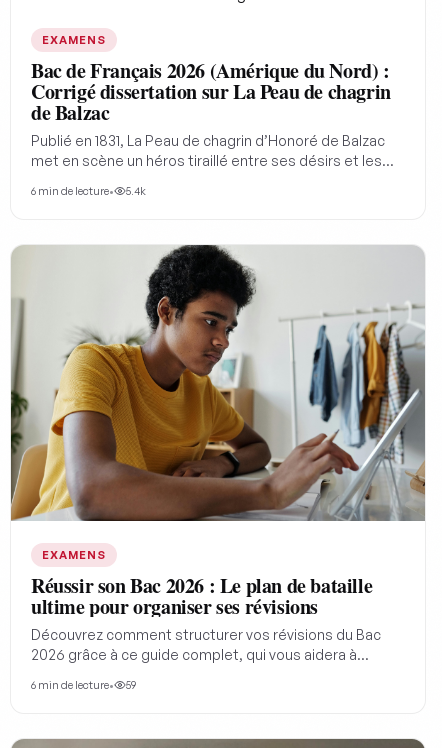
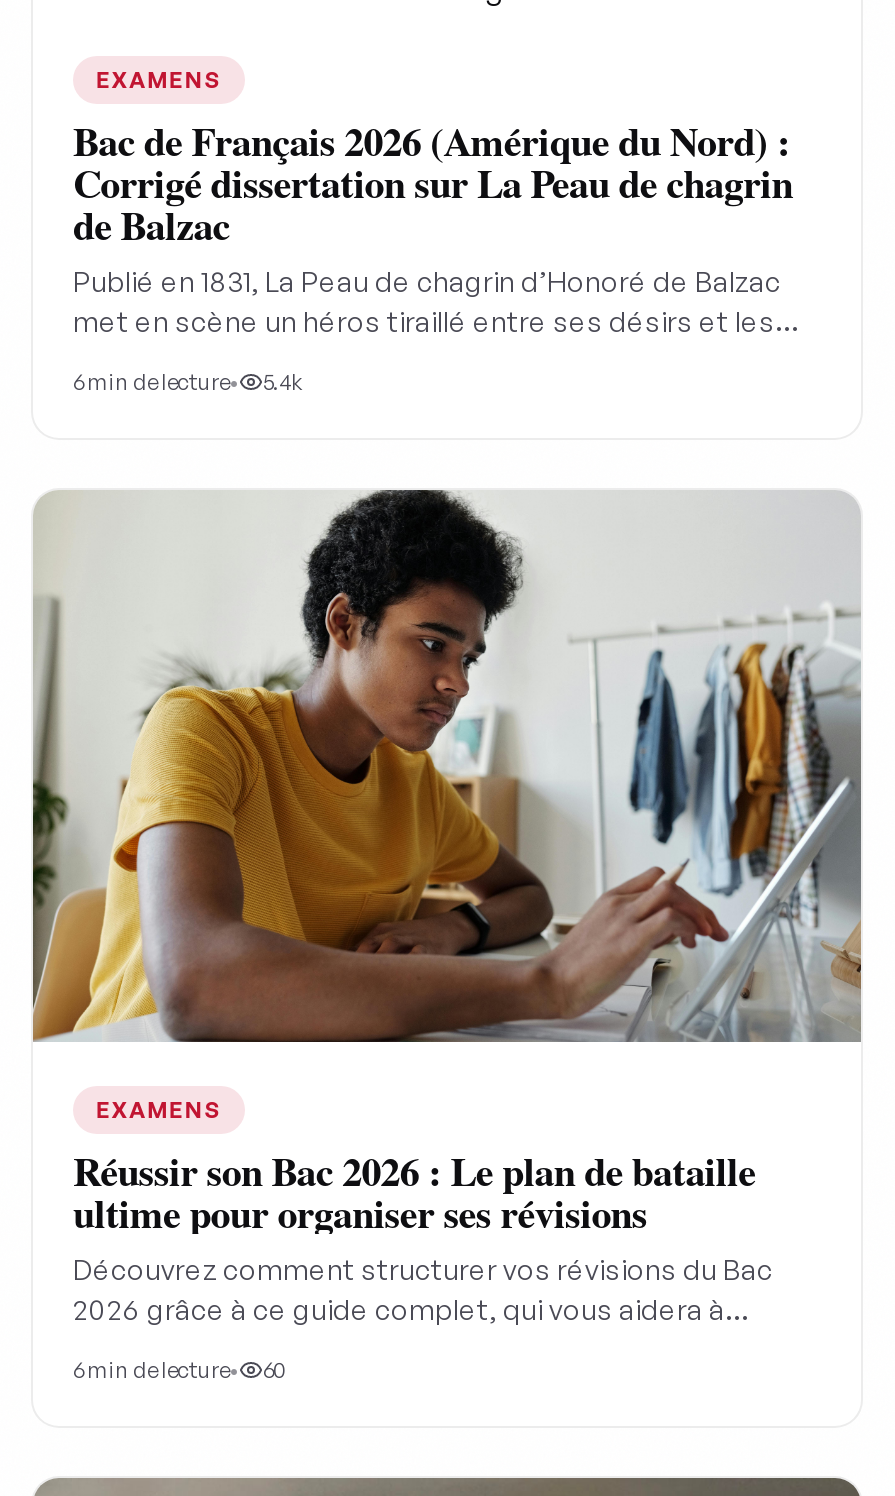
[31,678,136,692] 6min de lecture• 59 -> [73,1356,283,1384] 6min de lecture• 60

